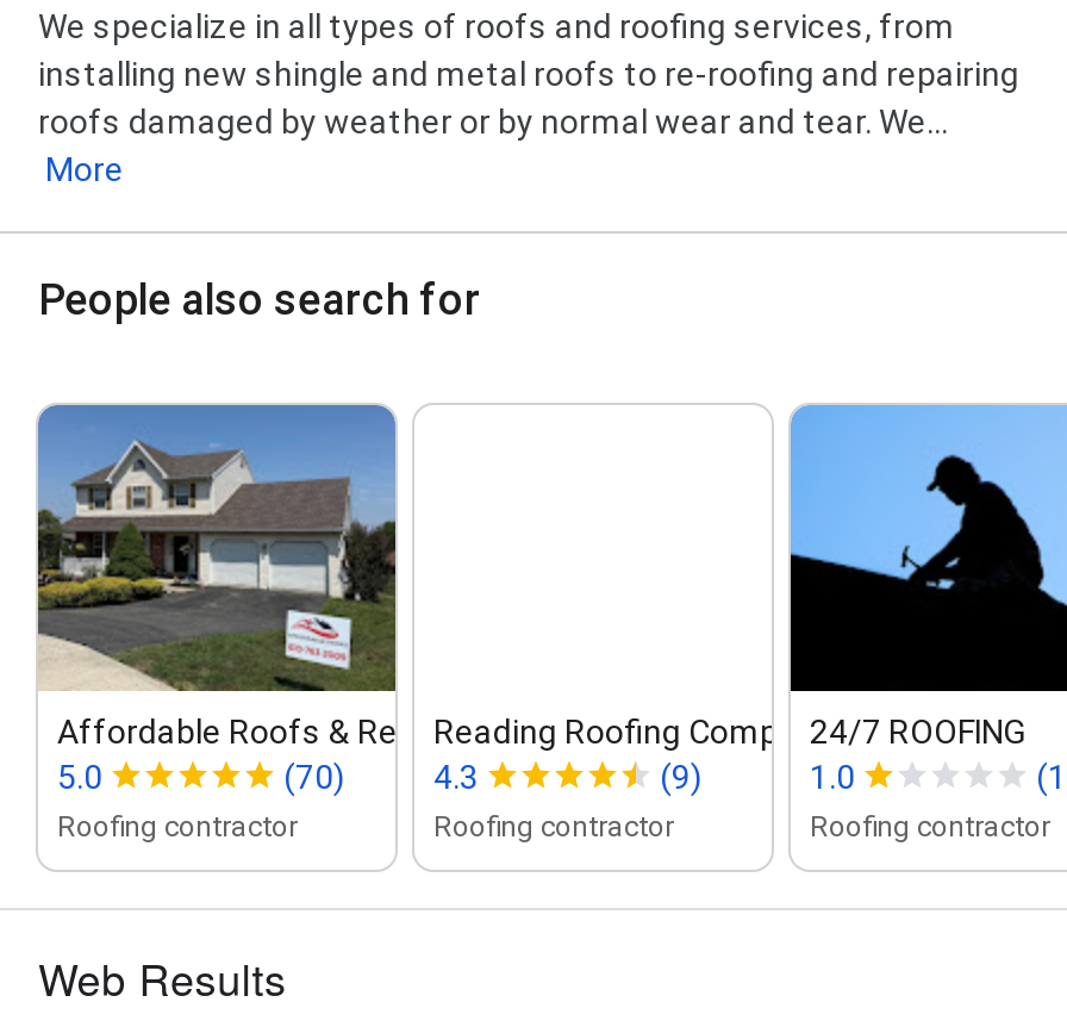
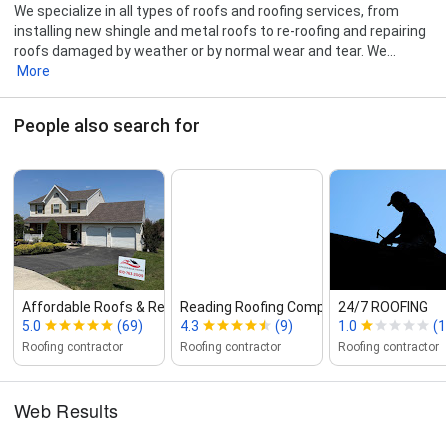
[283,757,345,795] (70) -> [117,318,143,334] (69)

